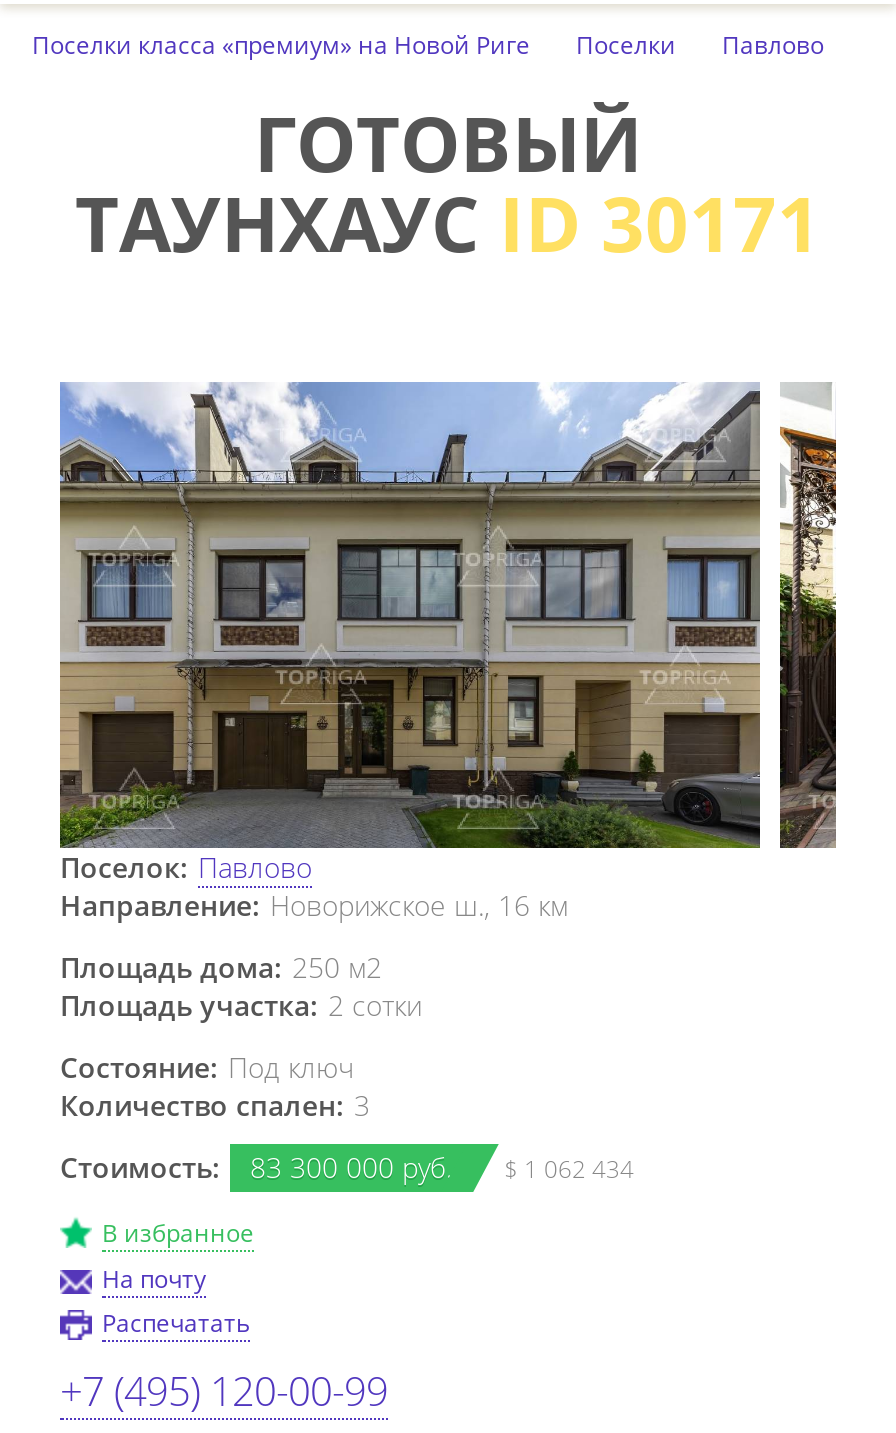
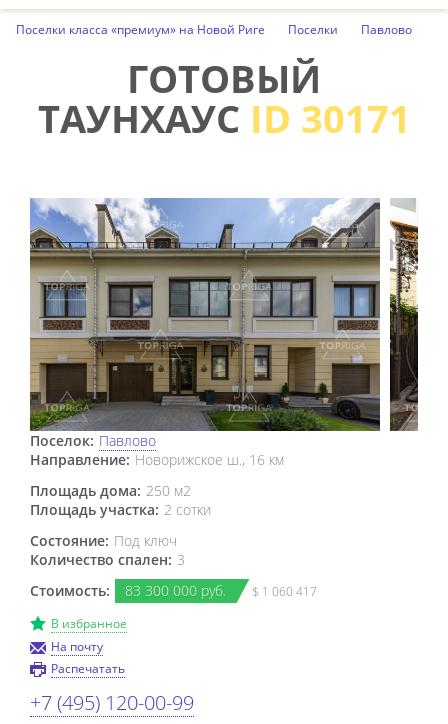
[60,1149,634,1187] Стоимость: 83 300 000 руб. $ 1 062 434 -> [30,581,317,600] Стоимость: 83 300 000 руб. $ 1 060 417

